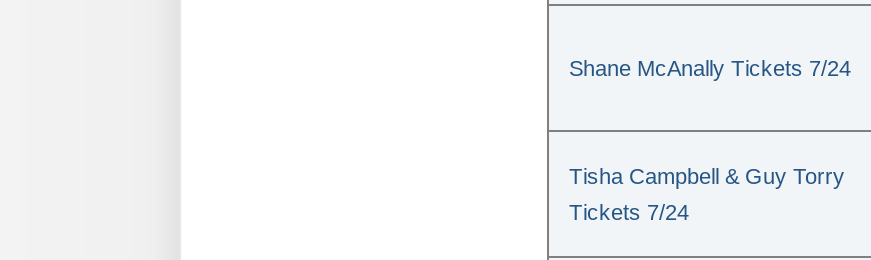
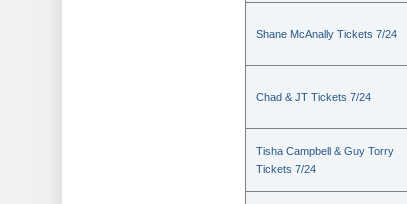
none -> [256,91,371,103] Chad & JT Tickets 7/24

